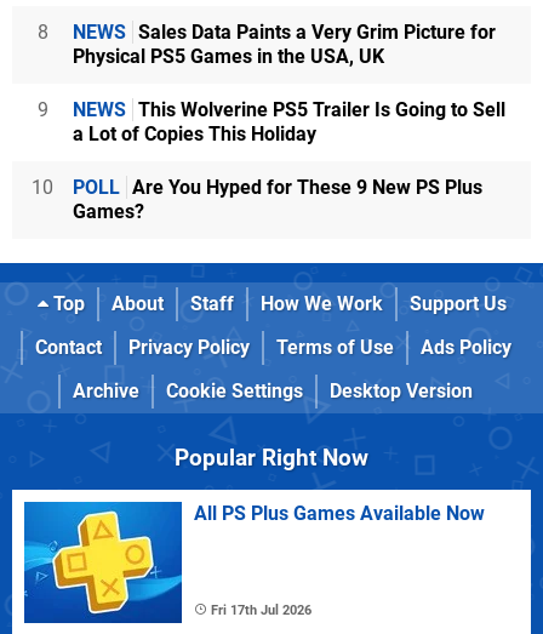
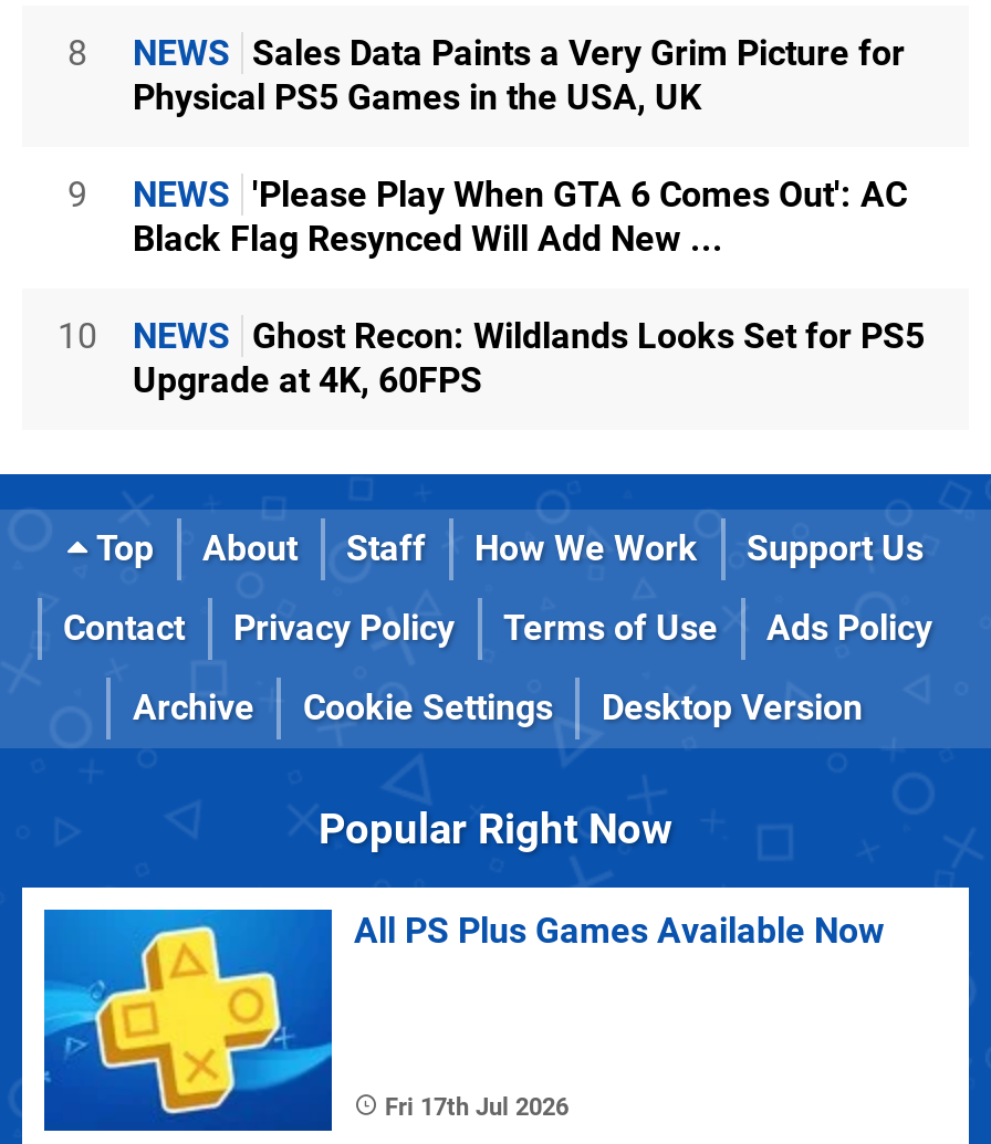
[73,98,505,146] NEWS This Wolverine PS5 Trailer Is Going to Sell | a Lot of Copies This Holiday -> [133,174,907,260] NEWS 'Please Play When GTA 6 Comes Out': AC | Black Flag Resynced Will Add New ...
[73,176,482,223] POLL Are You Hyped for These 9 New PS Plus | Games? -> [133,315,925,401] NEWS Ghost Recon: Wildlands Looks Set for PS5 | Upgrade at 4K, 60FPS

